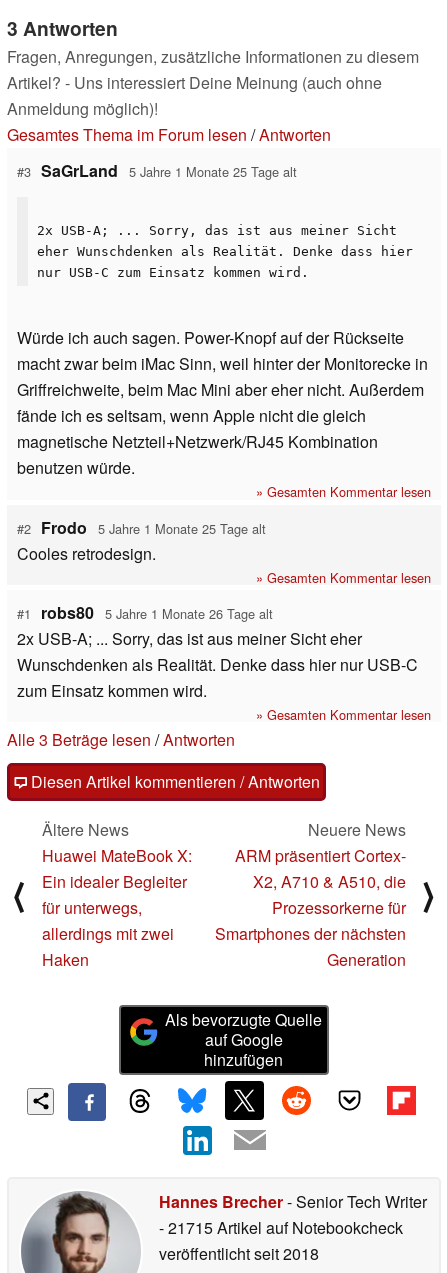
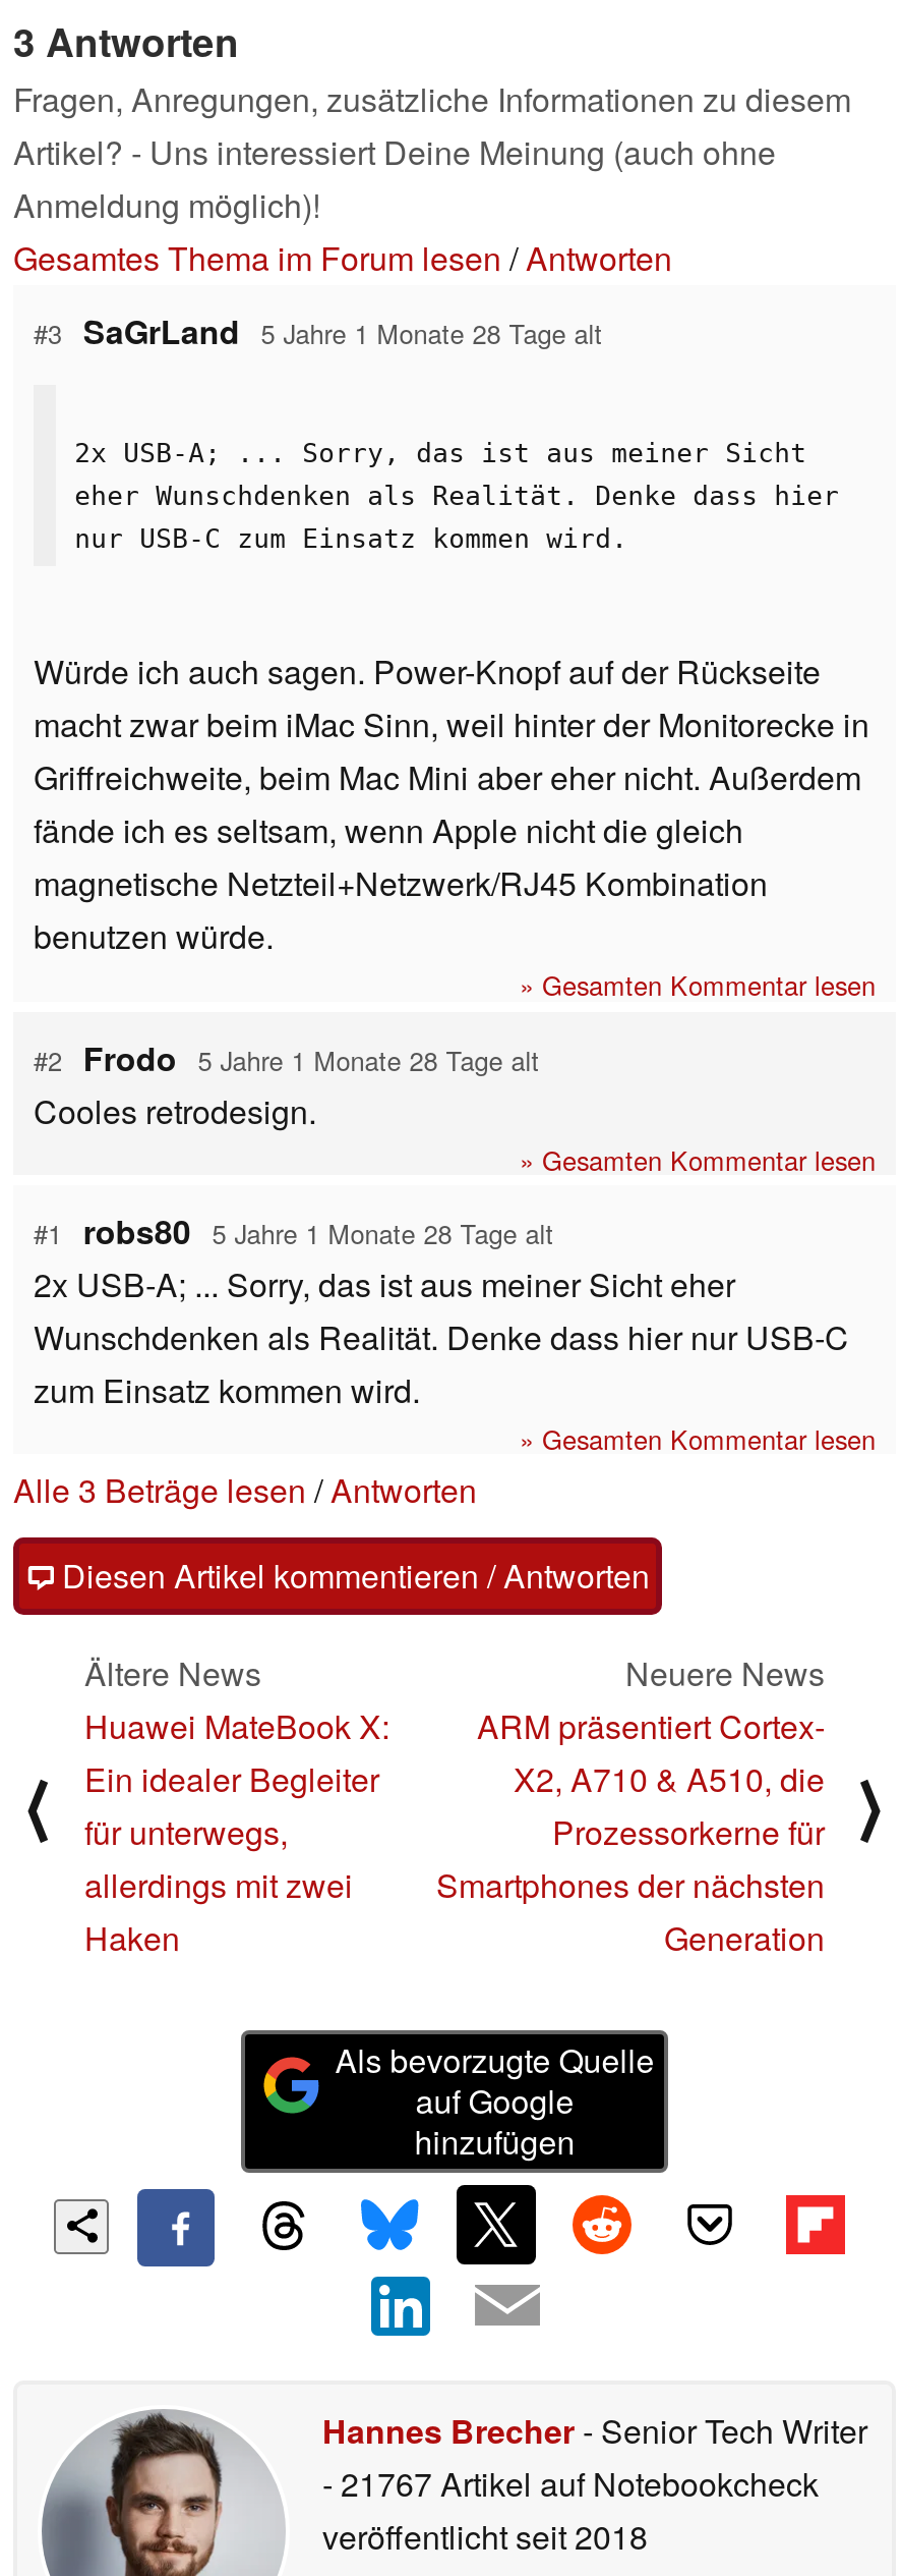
[17,159,297,182] #3 SaGrLand 5 Jahre 1 Monate 25 Tage alt -> [34,308,603,355] #3 SaGrLand 5 Jahre 1 Monate 28 Tage alt
[17,516,266,539] #2 Frodo 5 Jahre 1 Monate 25 Tage alt -> [34,1034,540,1081] #2 Frodo 5 Jahre 1 Monate 28 Tage alt
[17,601,273,624] #1 robs80 5 Jahre 1 Monate 26 Tage alt -> [34,1207,554,1254] #1 robs80 5 Jahre 1 Monate 28 Tage alt
[159,1216,403,1239] - 21715 Artikel auf Notebookcheck -> [322,2460,819,2506] - 21767 Artikel auf Notebookcheck

